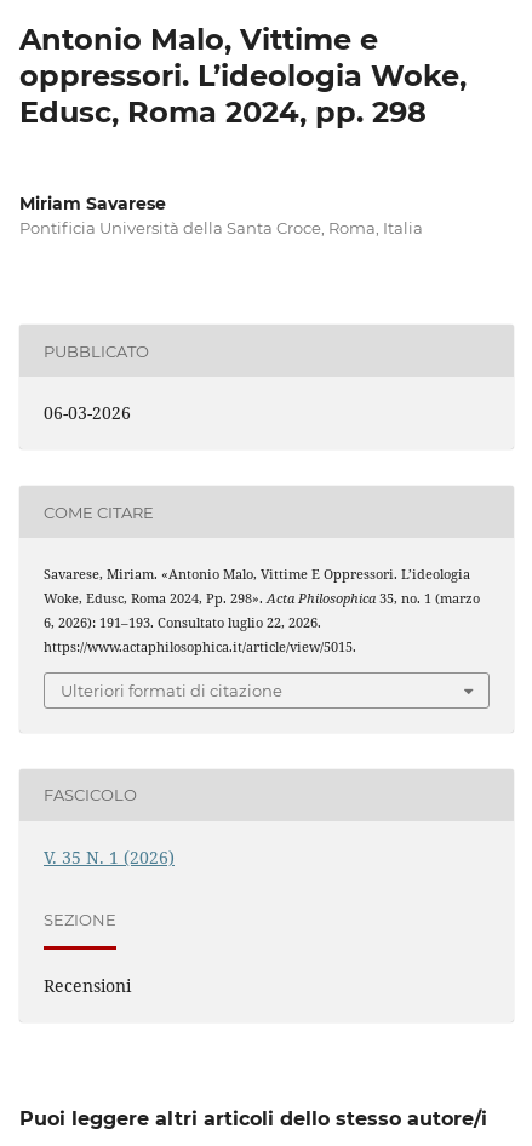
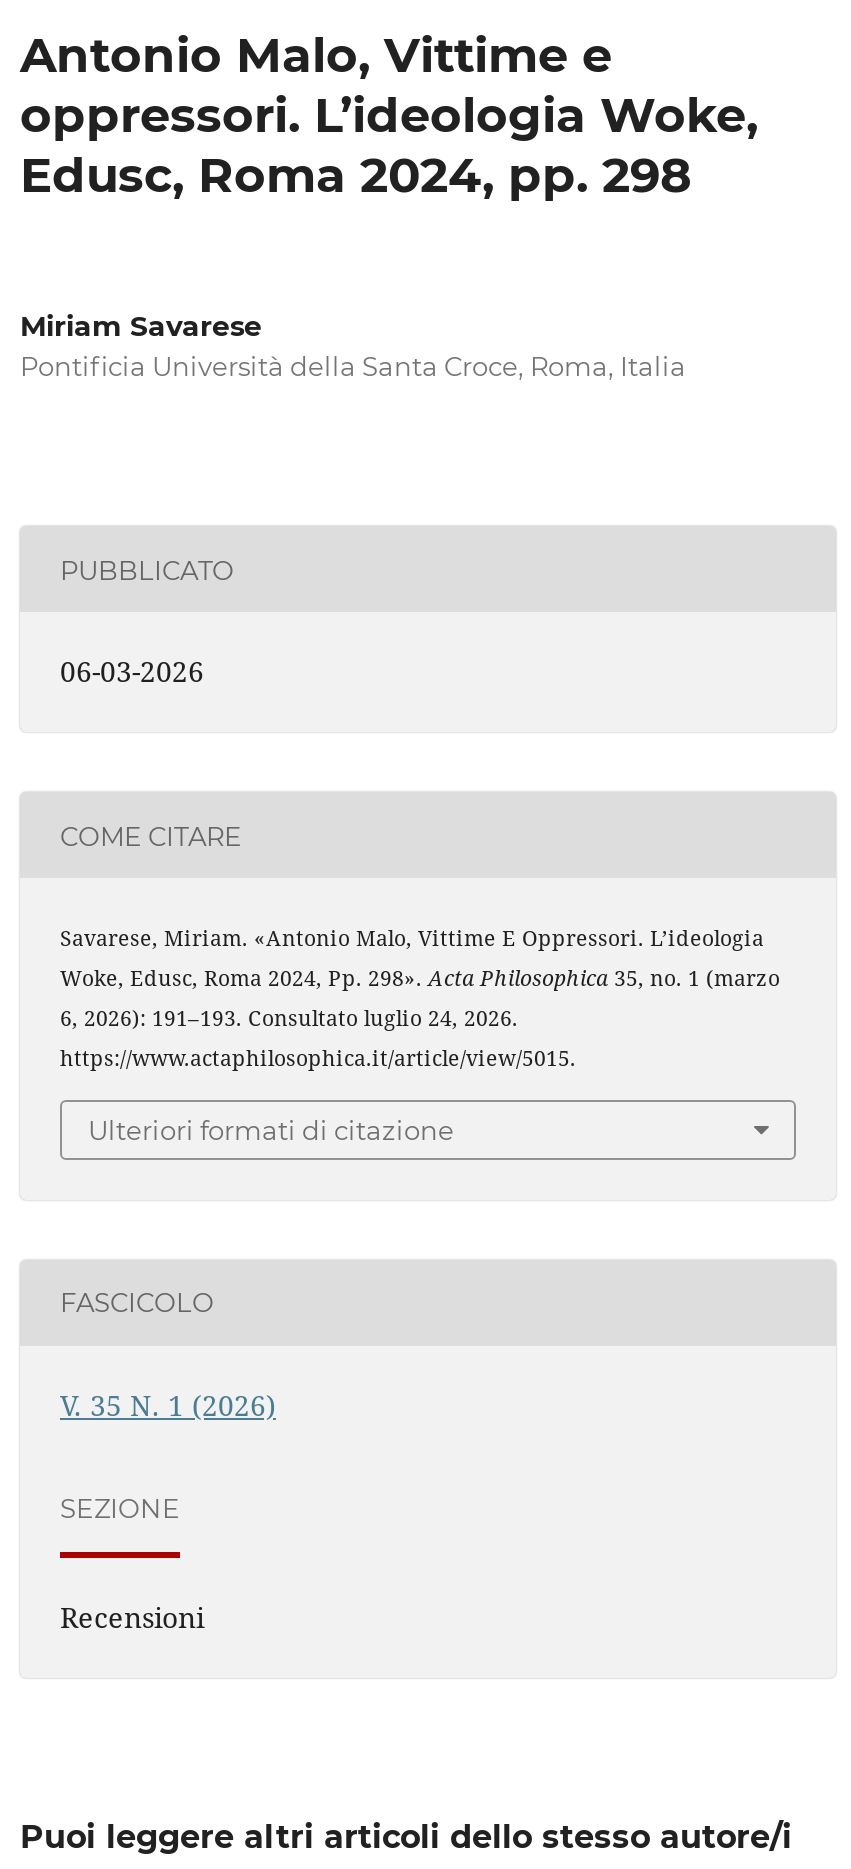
[44,614,321,631] 6, 2026): 191–193. Consultato luglio 22, 2026. -> [60,1004,518,1032] 6, 2026): 191–193. Consultato luglio 24, 2026.

